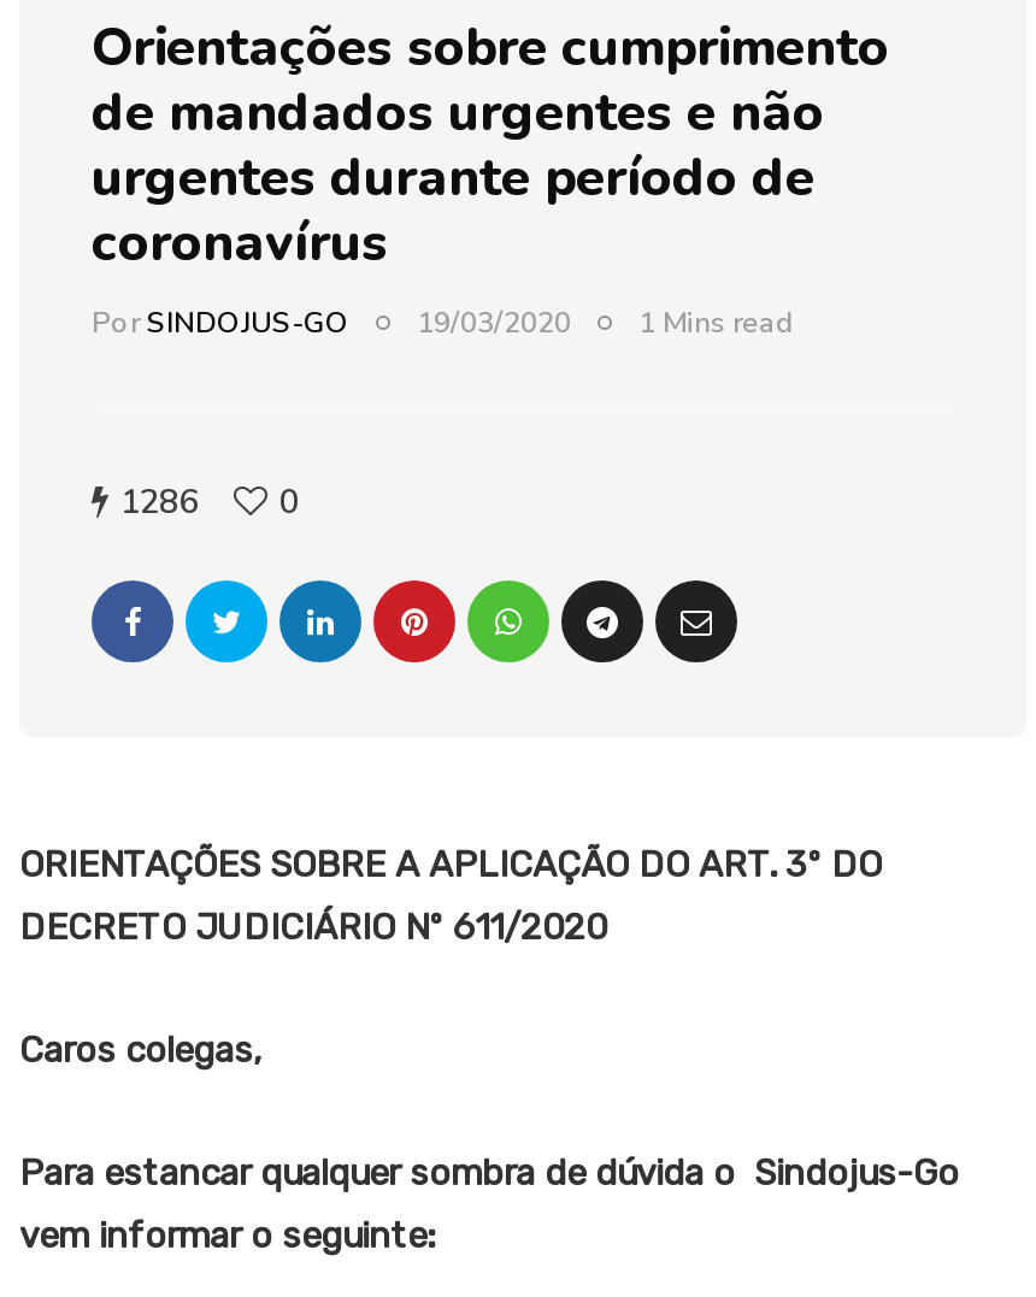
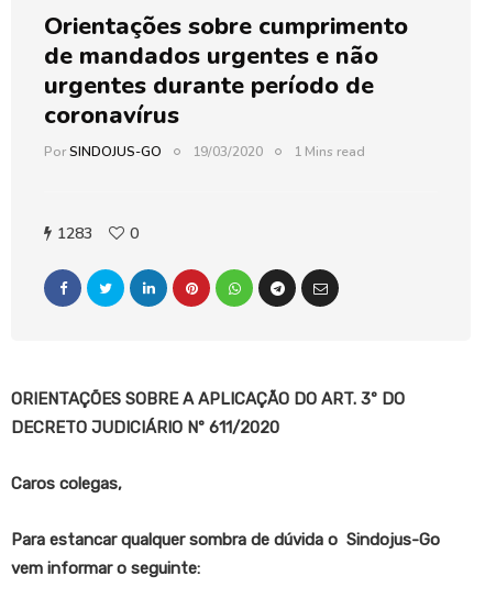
[120,478,299,524] 1286 0 -> [57,223,139,244] 1283 0

